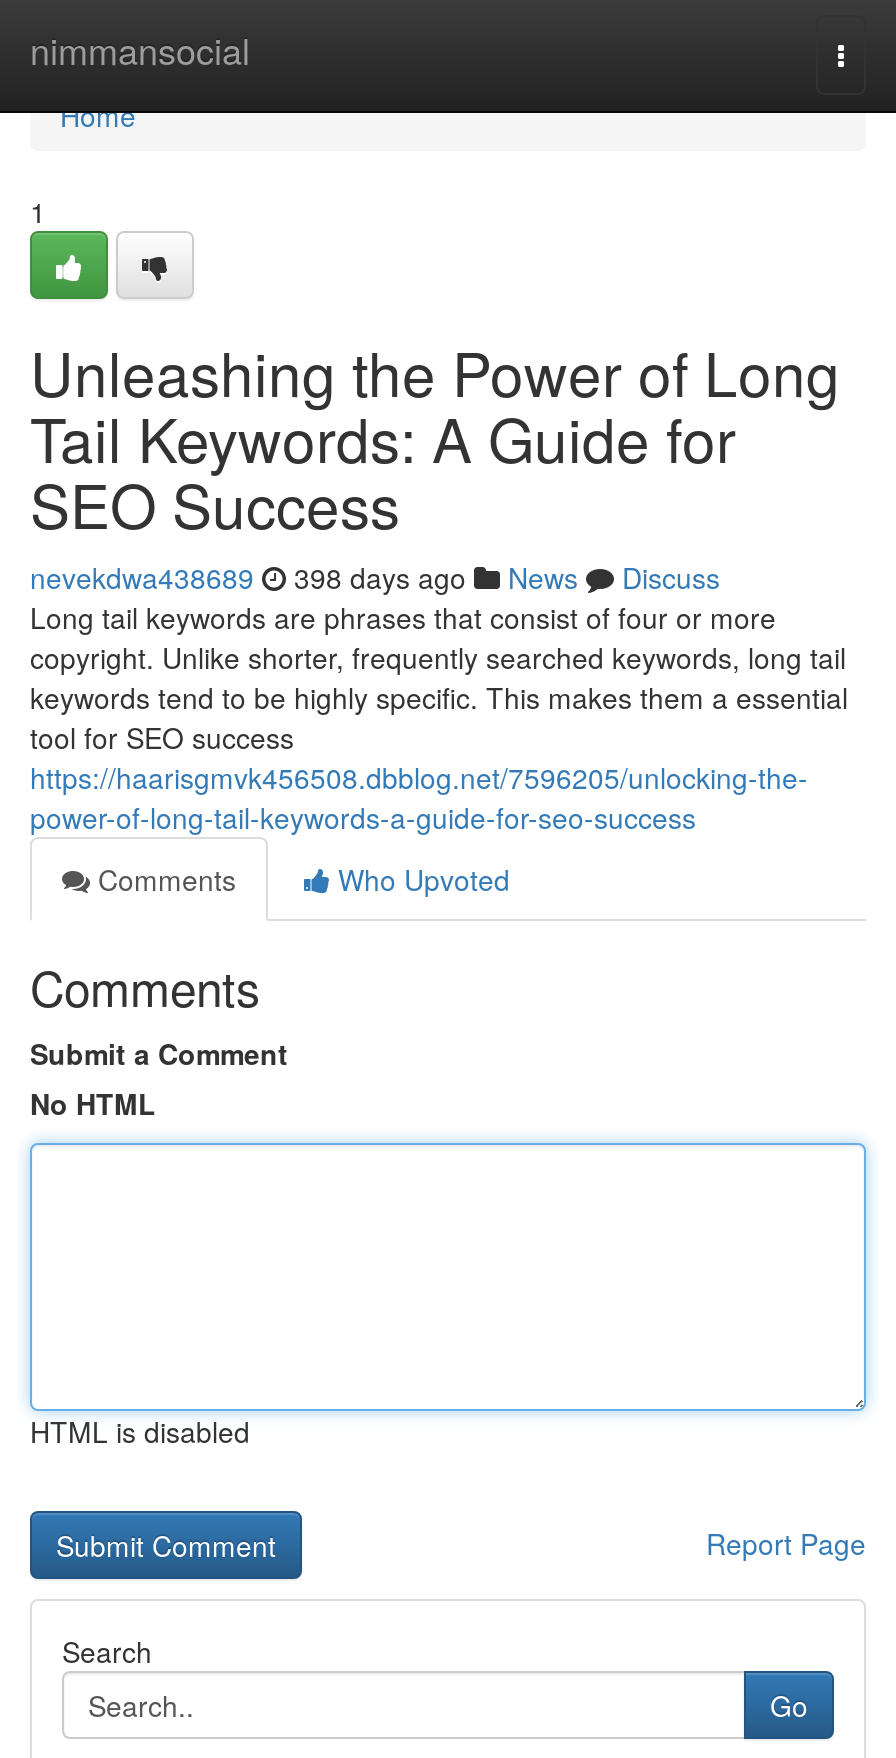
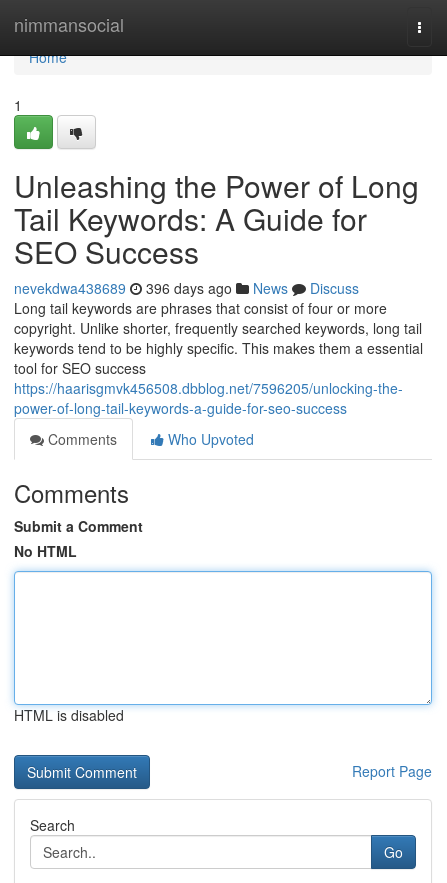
[30,557,720,597] nevekdwa438689 398 days ago News Discuss -> [14,278,359,298] nevekdwa438689 396 days ago News Discuss

